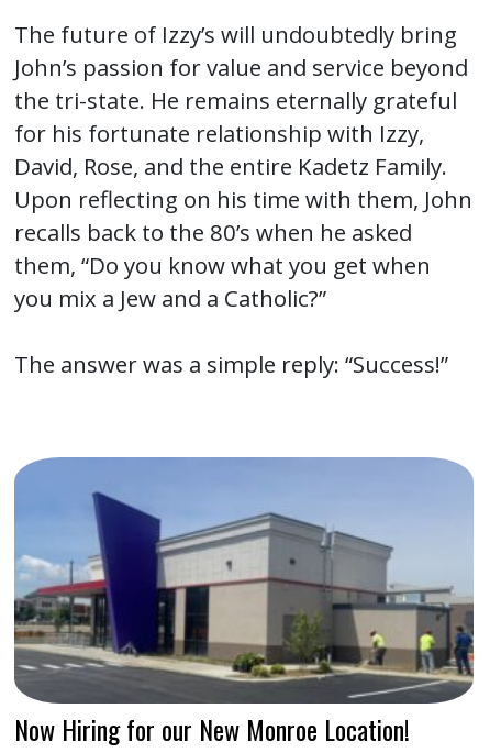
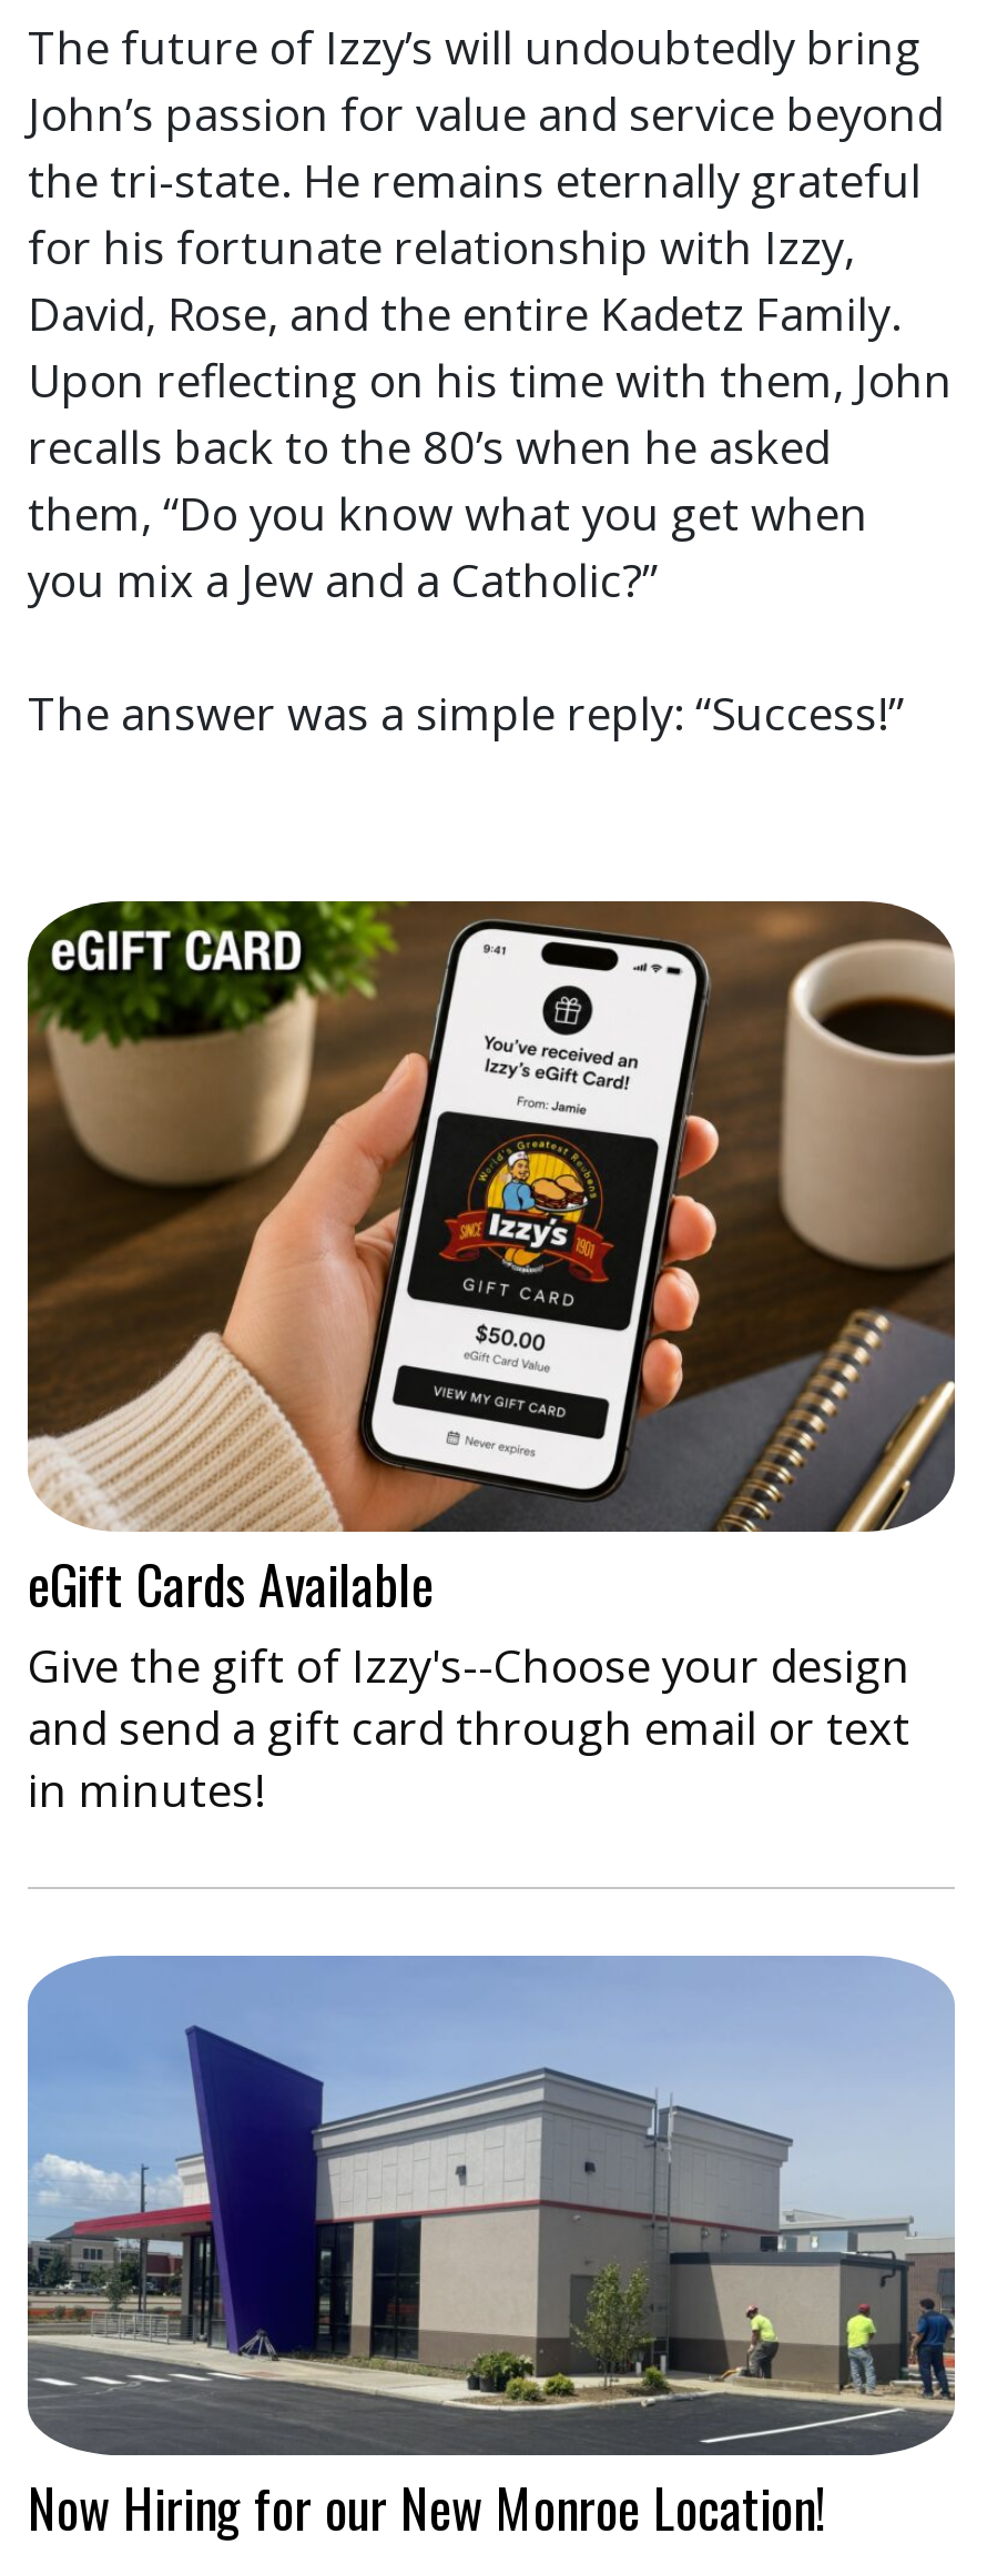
none -> [26,899,957,1821] [image] | eGift Cards Available | Give the gift of Izzy's--Choose your design | and send a gift card through email or text | in minutes!

